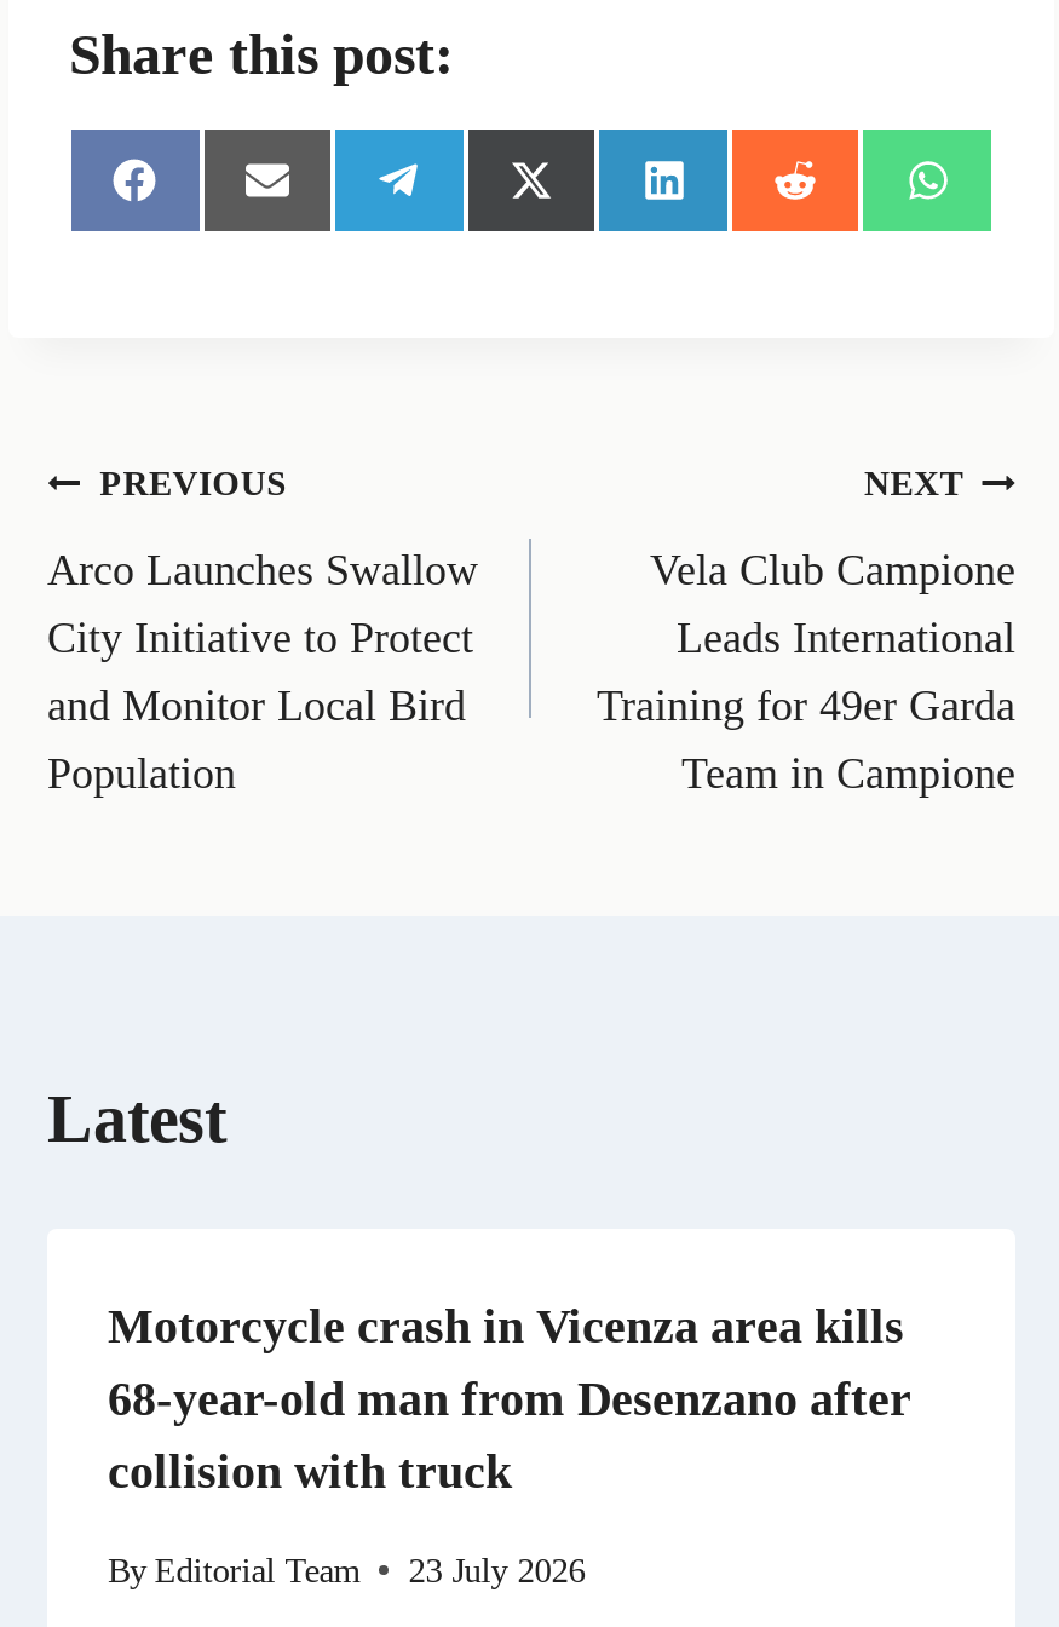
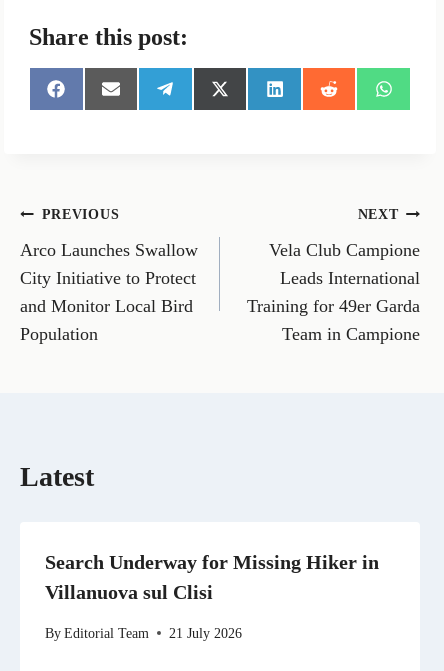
[108,1300,911,1498] Motorcycle crash in Vicenza area kills | 68-year-old man from Desenzano after | collision with truck -> [45,551,379,603] Search Underway for Missing Hiker in | Villanuova sul Clisi
[108,1550,585,1589] By Editorial Team 23 July 2026 -> [45,625,242,641] By Editorial Team 21 July 2026

